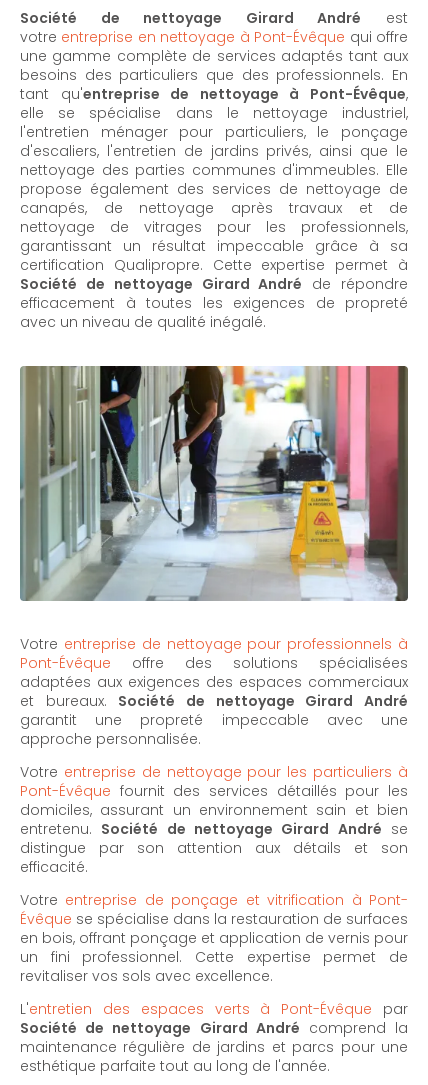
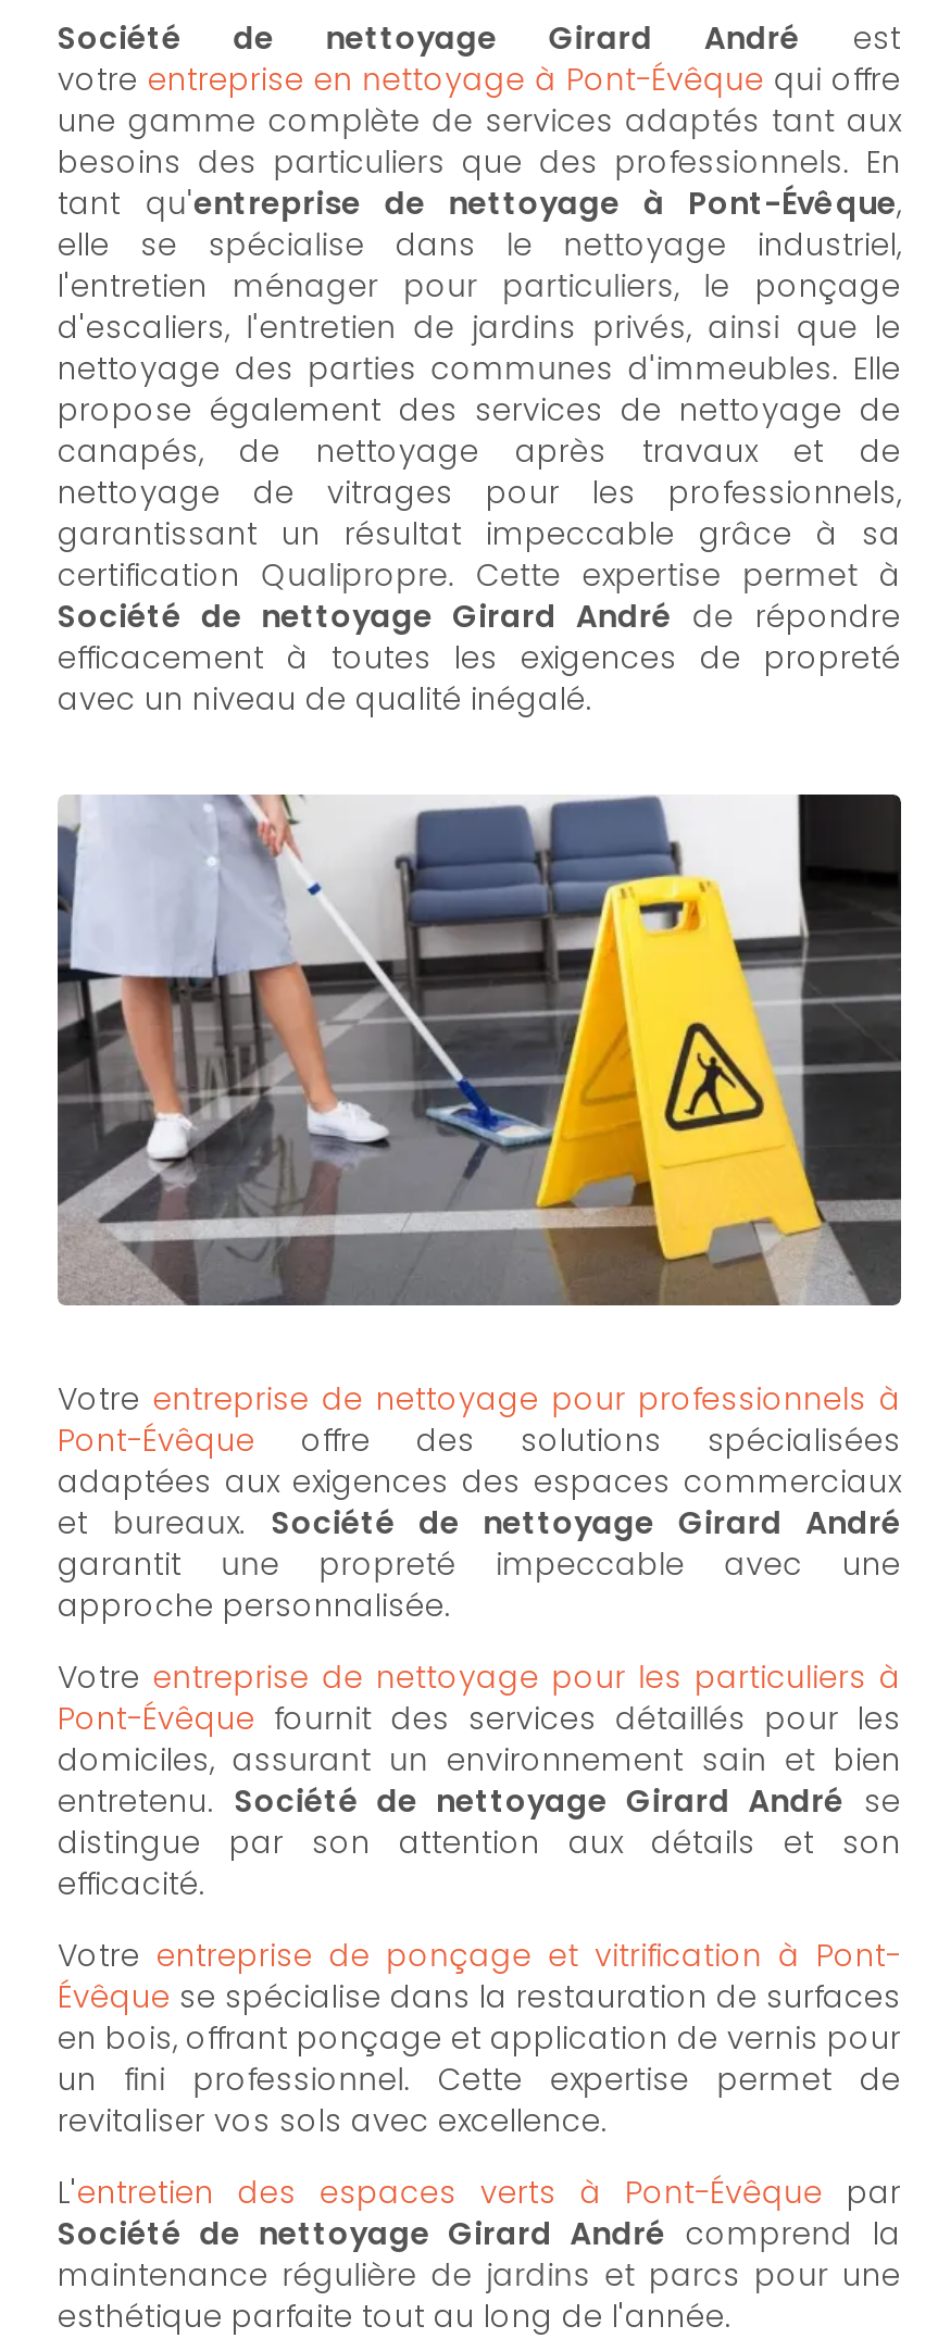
[19,365,408,601] [image] -> [55,792,901,1308] [image]

